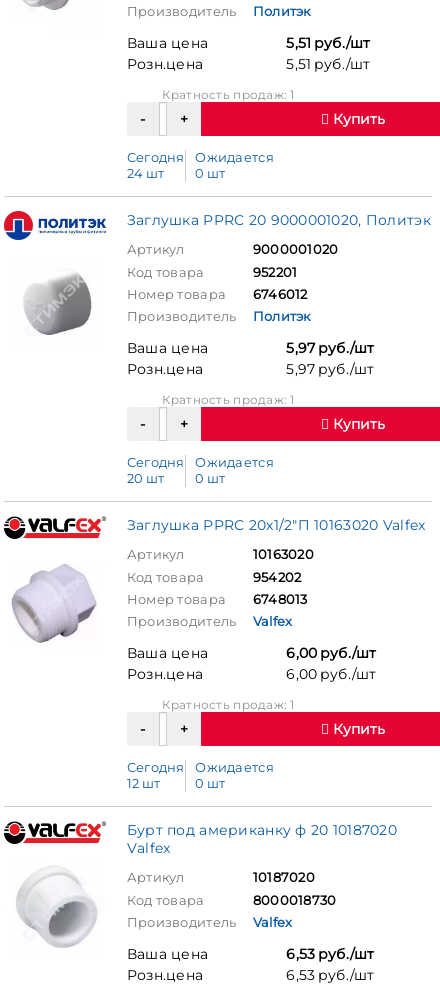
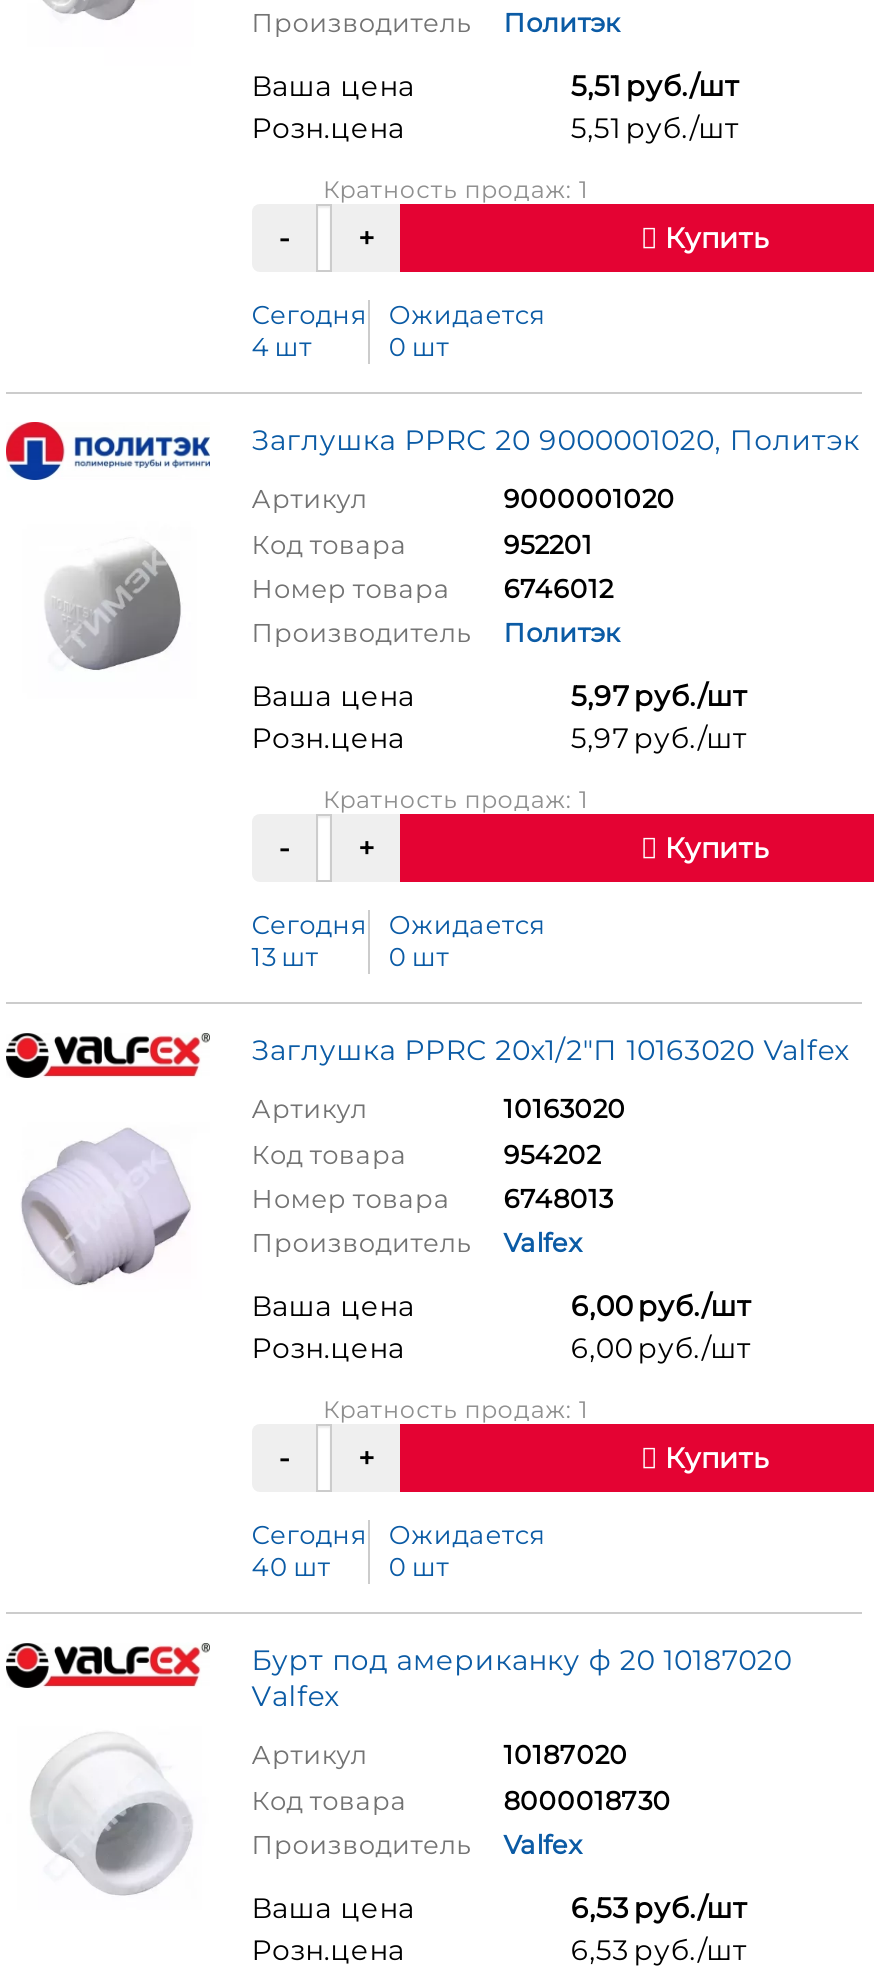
[127,166,164,181] 24 шт -> [252,333,312,363] 4 шт
[127,471,164,486] 20 шт -> [252,943,318,973] 13 шт
[127,776,160,791] 12 шт -> [252,1552,330,1582] 40 шт

